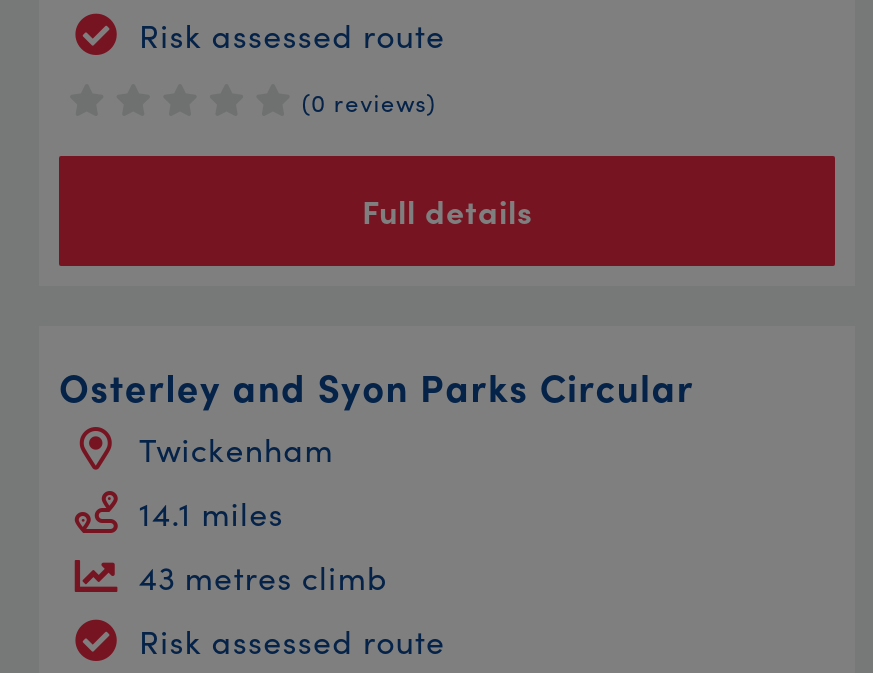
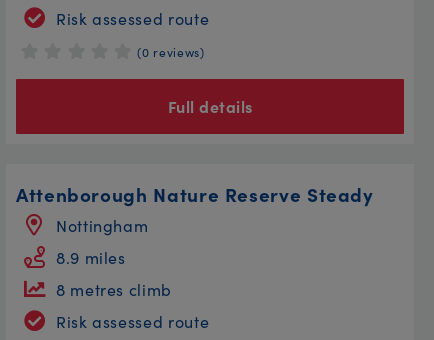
[59,357,694,469] Osterley and Syon Parks Circular | Twickenham -> [16,179,374,235] Attenborough Nature Reserve Steady | Nottingham
[139,489,284,533] 14.1 miles -> [56,245,126,267] 8.9 miles
[139,553,388,597] 43 metres climb -> [56,277,172,299] 8 metres climb

